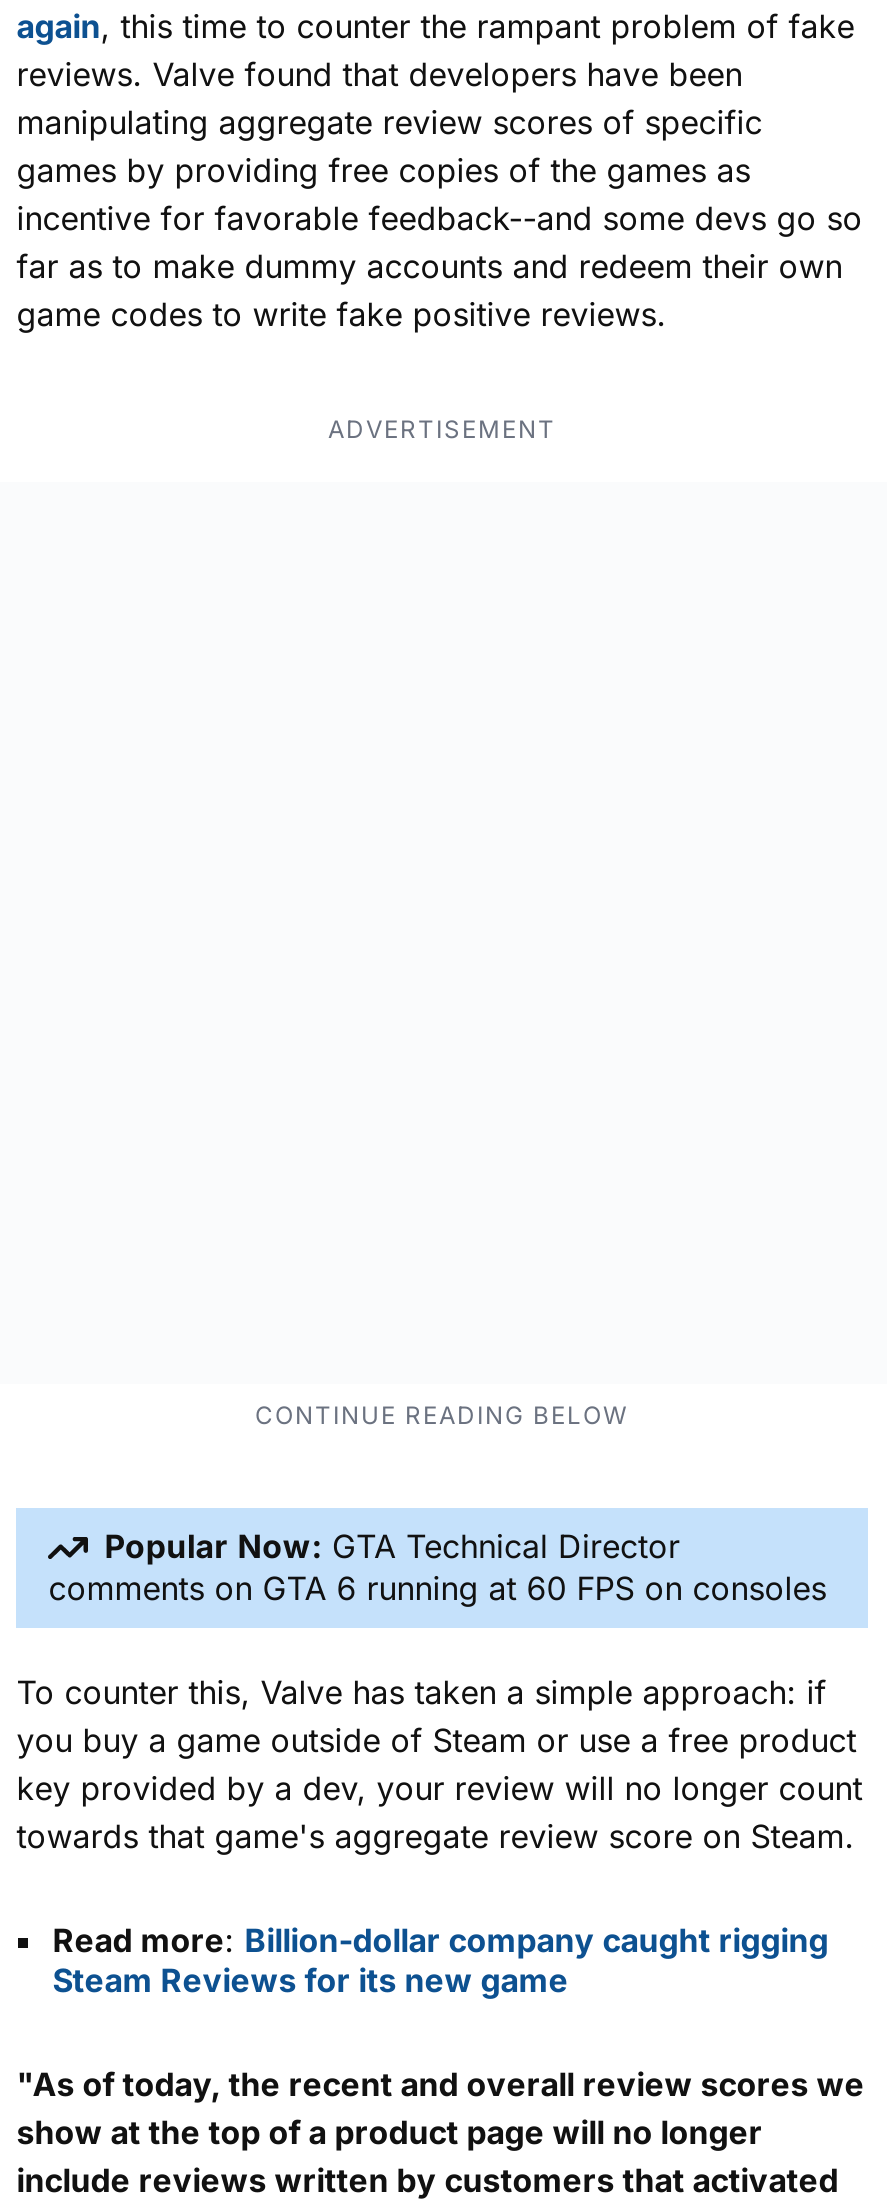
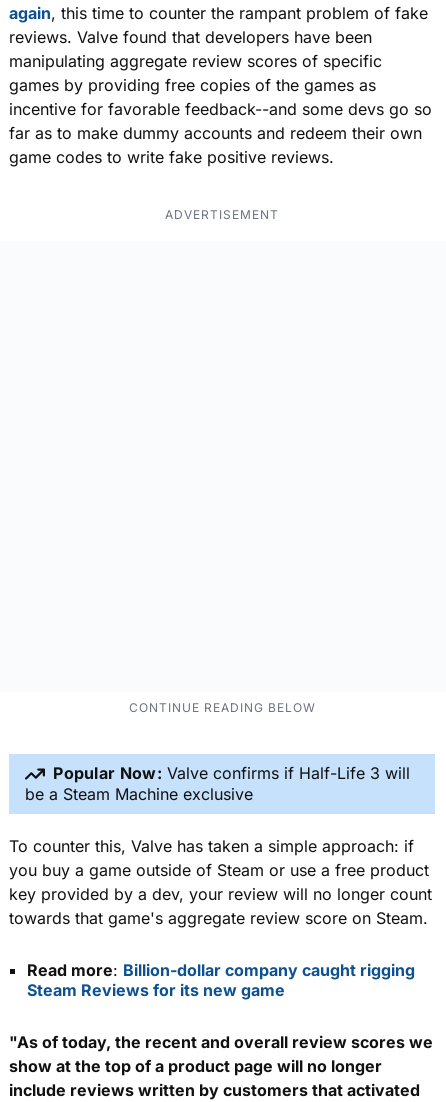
[48,1525,826,1608] Popular Now: GTA Technical Director | comments on GTA 6 running at 60 FPS on consoles -> [25,763,410,804] Popular Now: Valve confirms if Half-Life 3 will | be a Steam Machine exclusive

